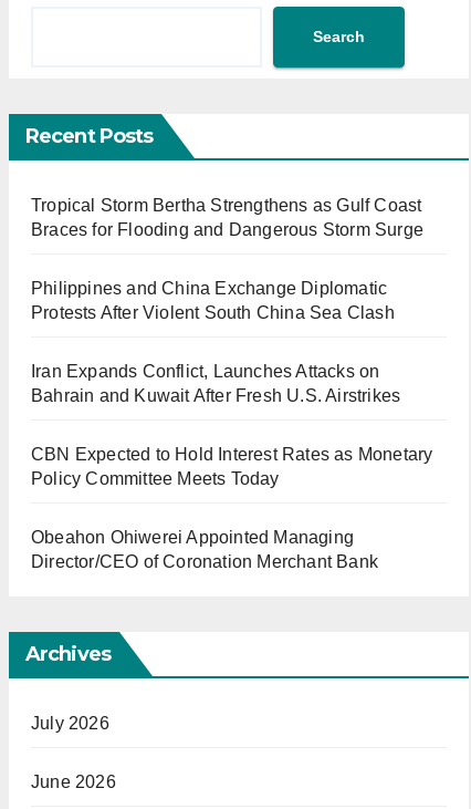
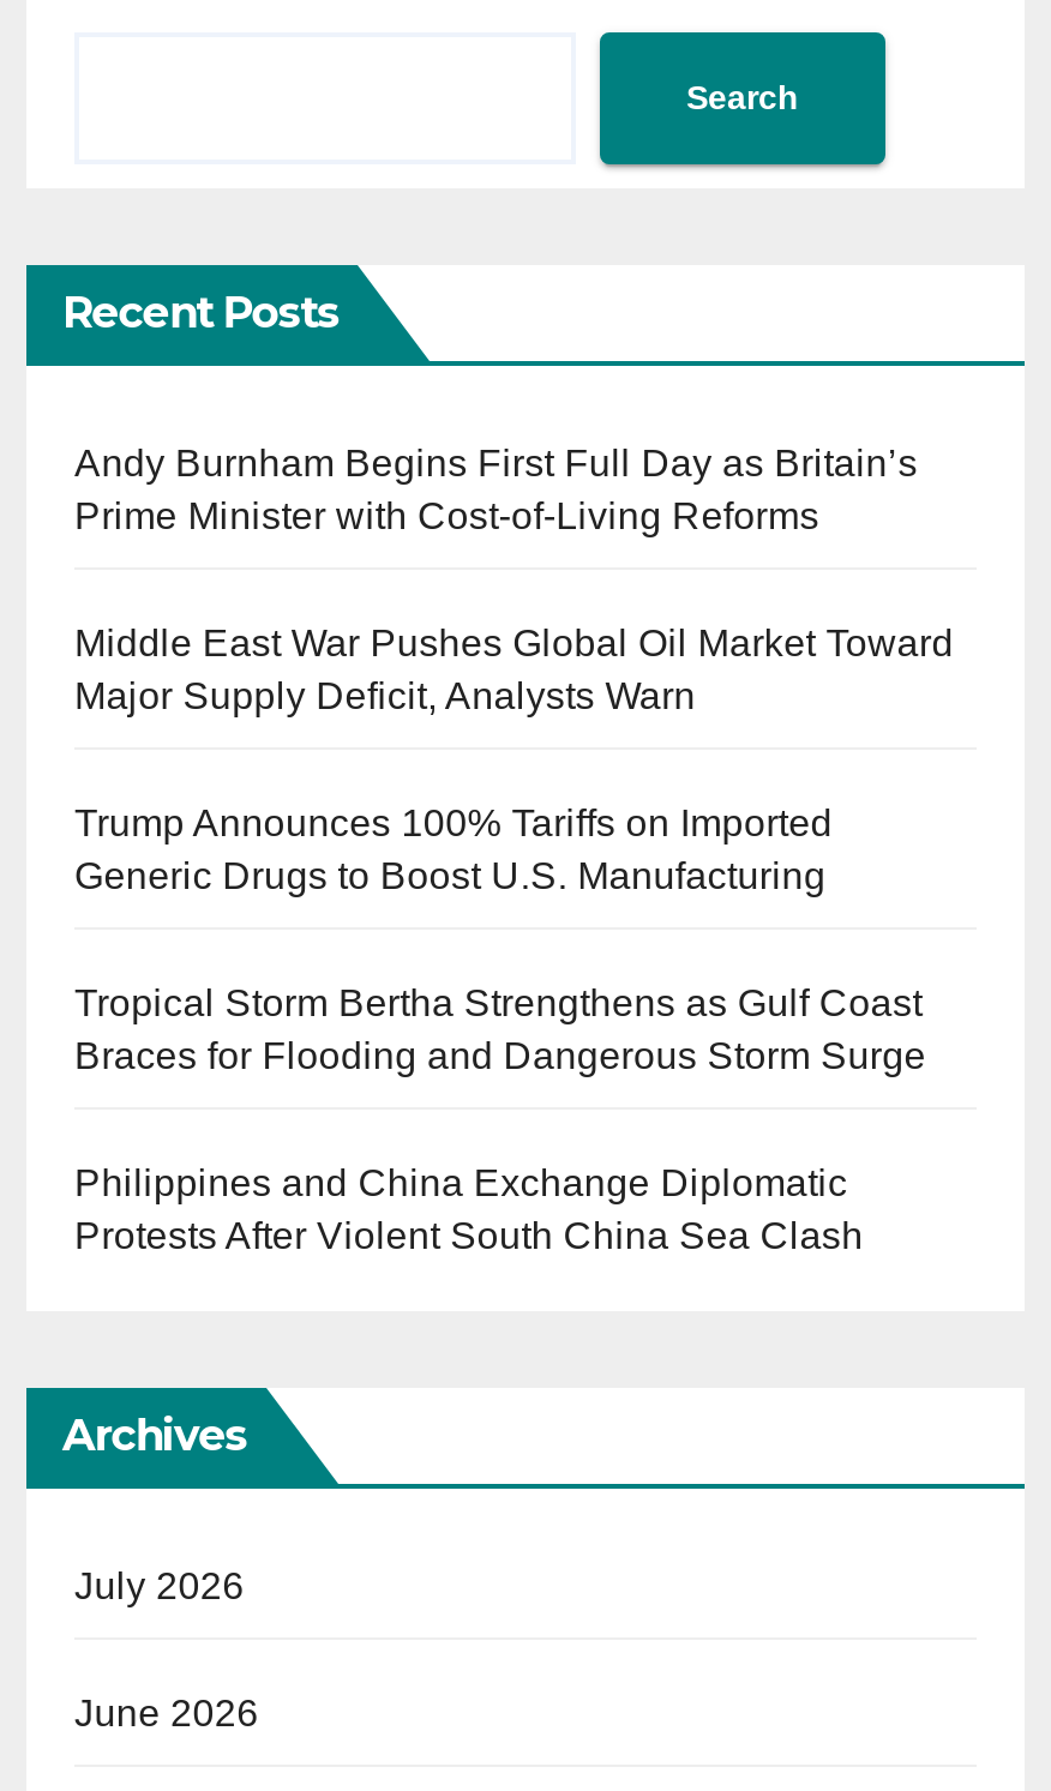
none -> [74,442,954,895] Andy Burnham Begins First Full Day as Britain’s | Prime Minister with Cost-of-Living Reforms | Middle East War Pushes Global Oil Market Toward | Major Supply Deficit, Analysts Warn | Trump Announces 100% Tariffs on Imported | Generic Drugs to Boost U.S. Manufacturing
moved [31,195,423,322] -> [74,982,926,1255]: Tropical Storm Bertha Strengthens as Gulf Coast | Braces for Flooding and Dangerous Storm Surge | Philippines and China Exchange Diplomatic | Protests After Violent South China Sea Clash
[31,361,433,571] Iran Expands Conflict, Launches Attacks on | Bahrain and Kuwait After Fresh U.S. Airstrikes | CBN Expected to Hold Interest Rates as Monetary | Policy Committee Meets Today | Obeahon Ohiwerei Appointed Managing | Director/CEO of Coronation Merchant Bank -> none

